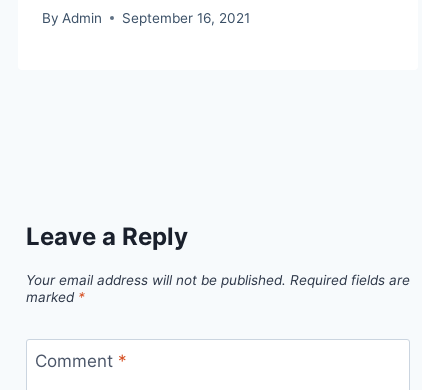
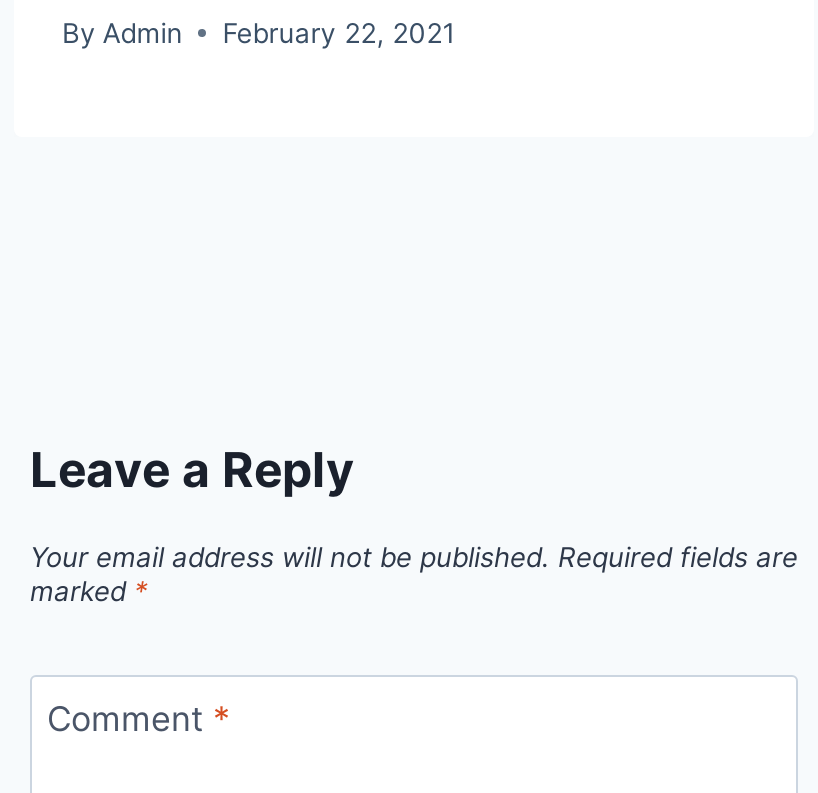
[42,10,250,26] By Admin September 16, 2021 -> [62,18,454,50] By Admin February 22, 2021

